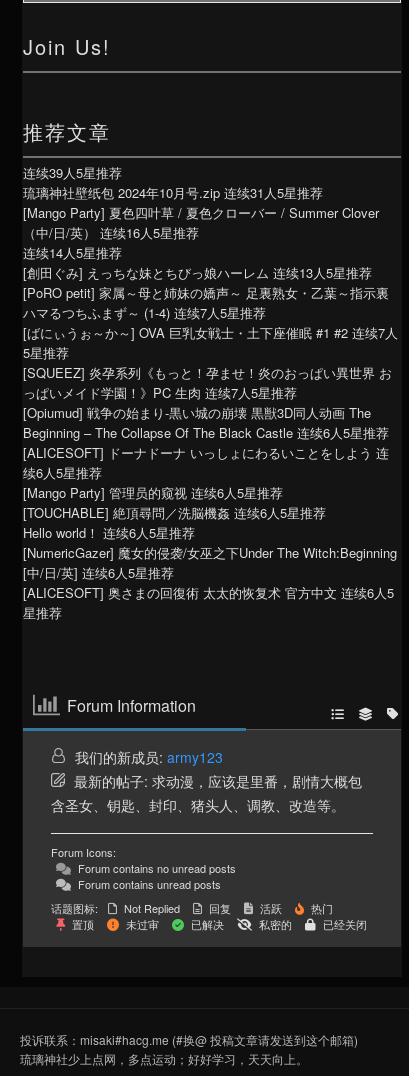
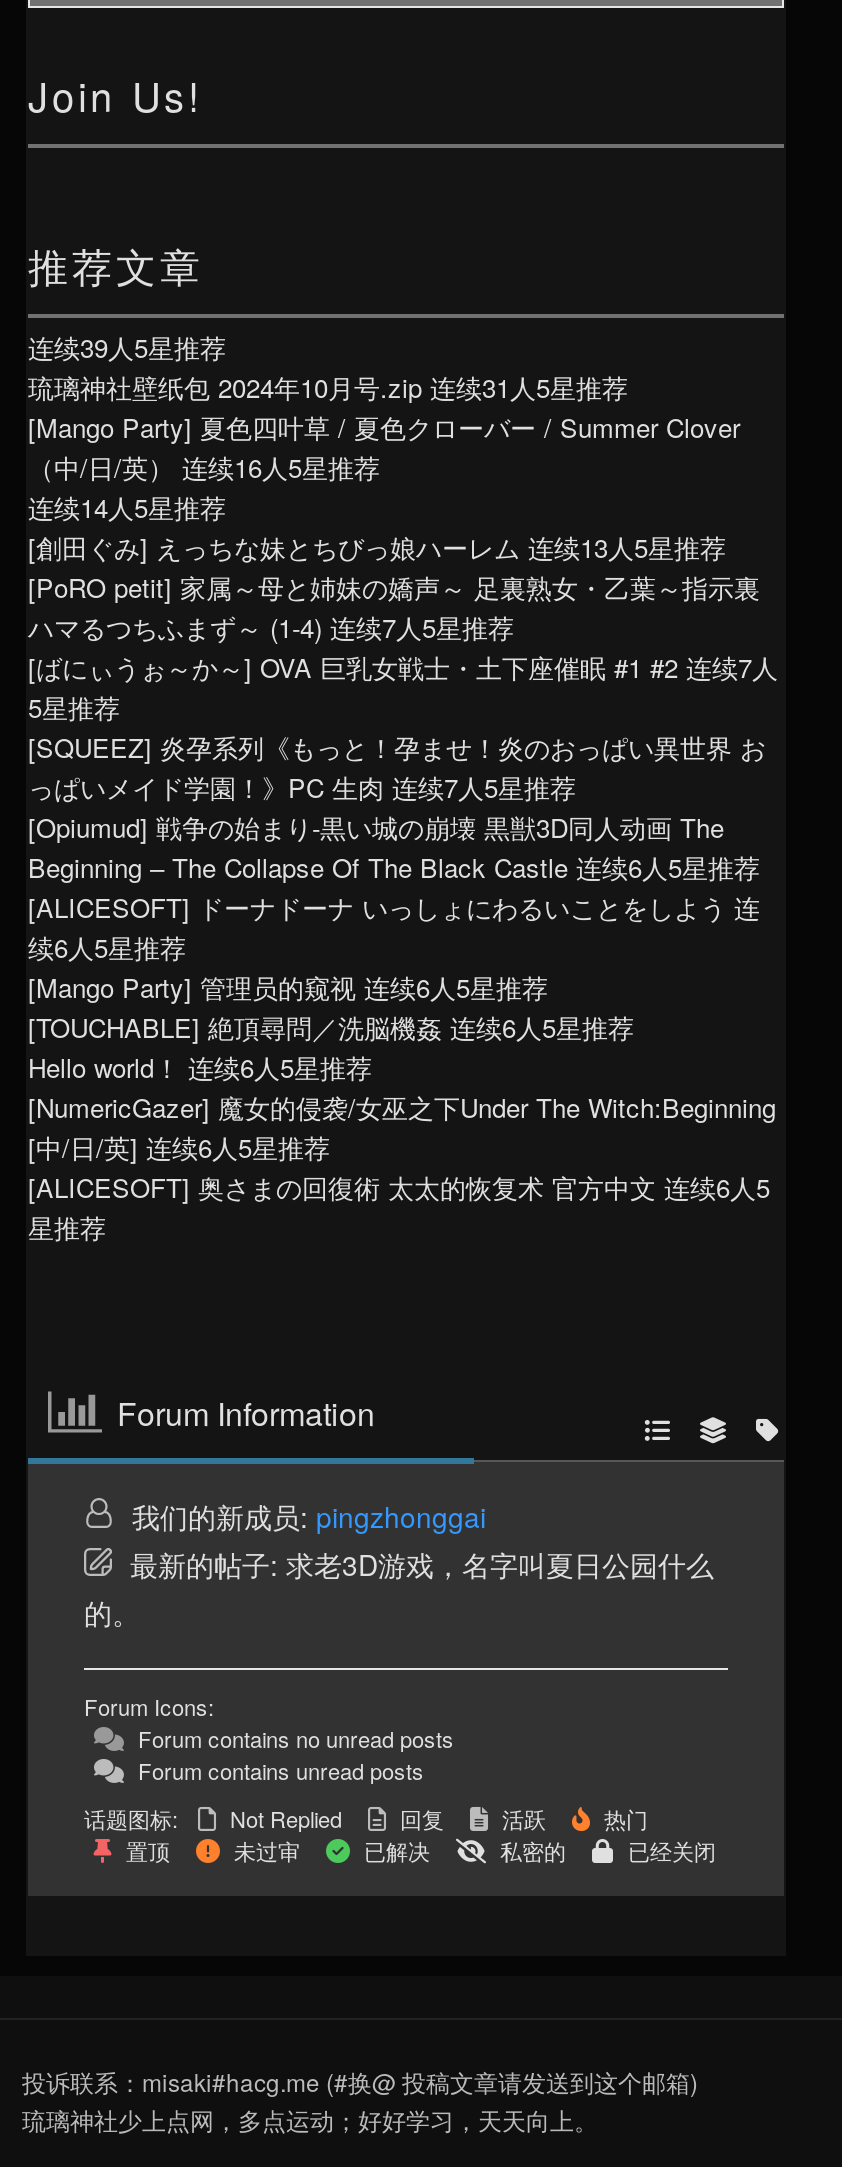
[51,747,362,815] 我们的新成员: army123 | 最新的帖子:求动漫，应该是里番，剧情大概包 | 含圣女、钥匙、封印、猪头人、调教、改造等。 -> [84,1497,714,1633] 我们的新成员: pingzhonggai | 最新的帖子:求老3D游戏，名字叫夏日公园什么 | 的。

